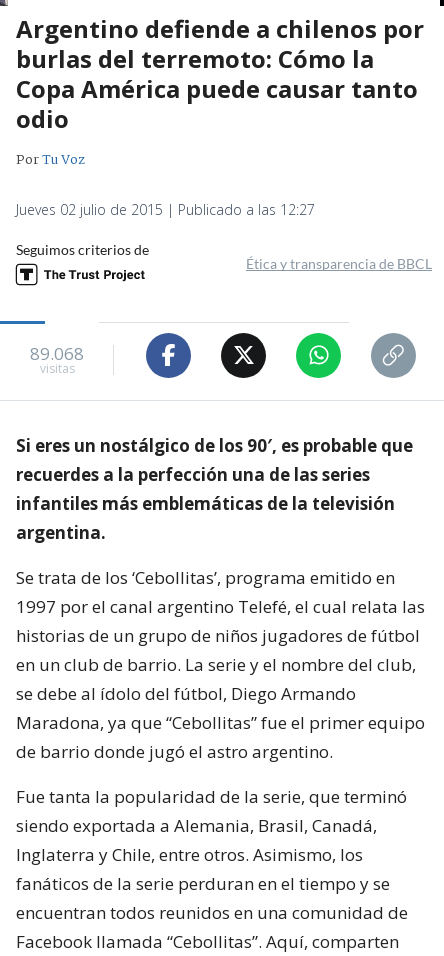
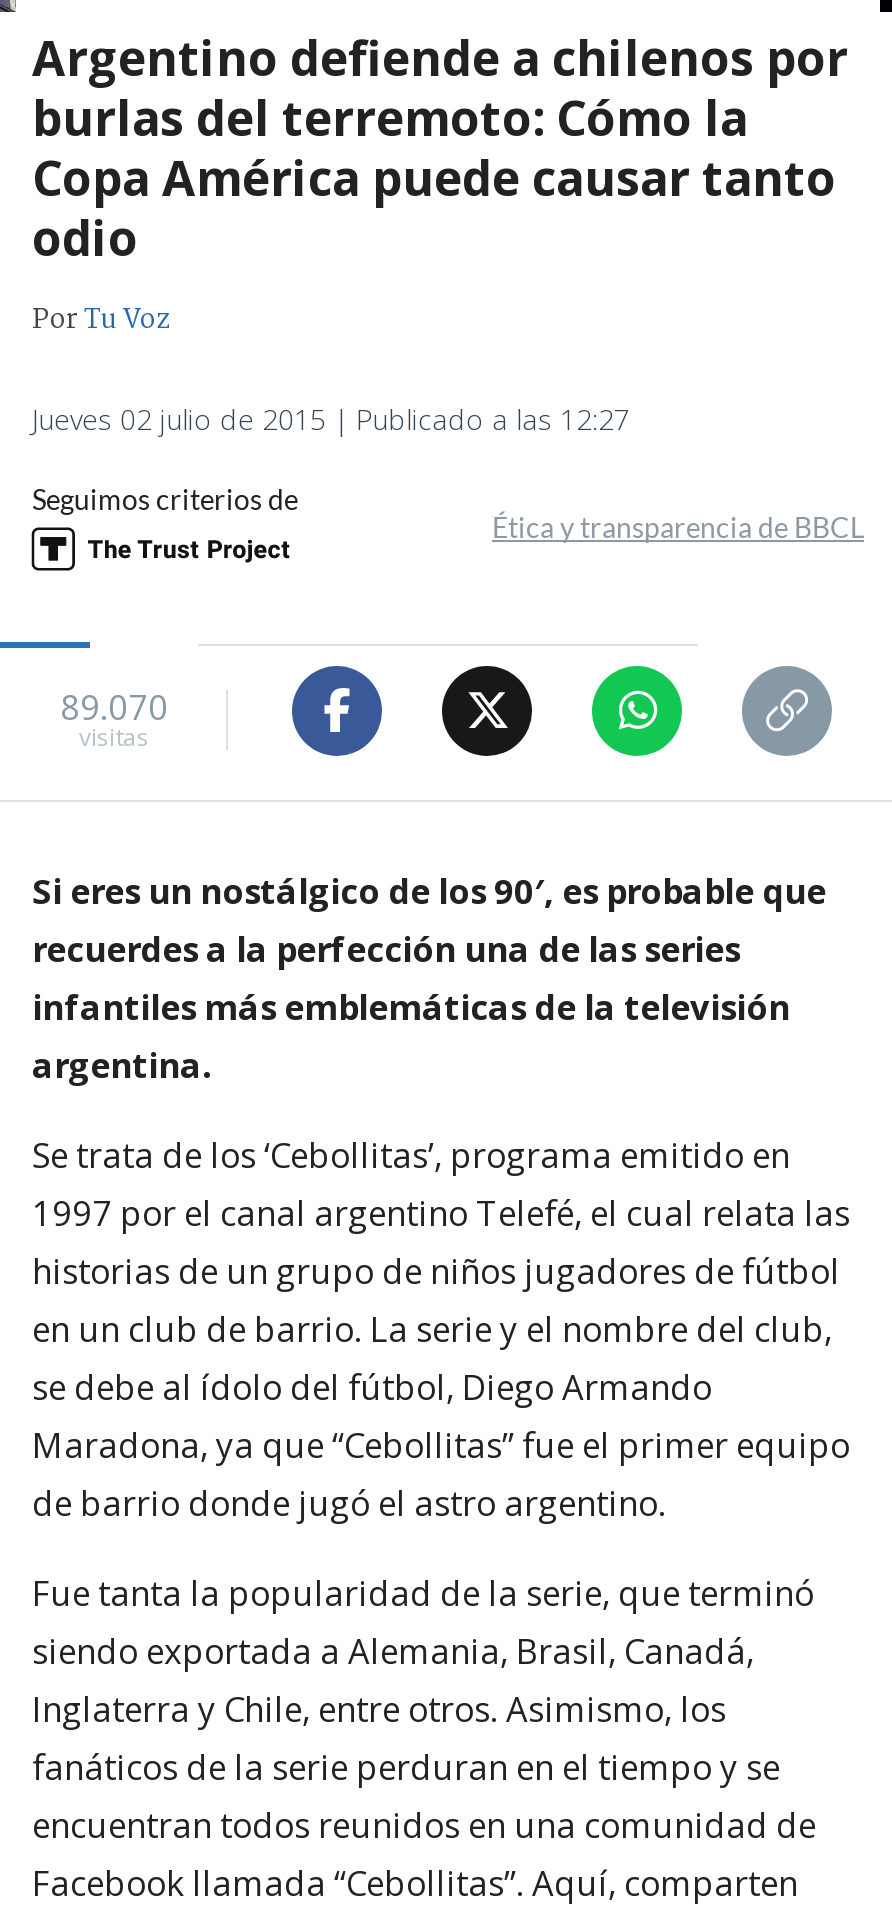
[30,342,84,365] 89.068 -> [60,685,168,731] 89.070

